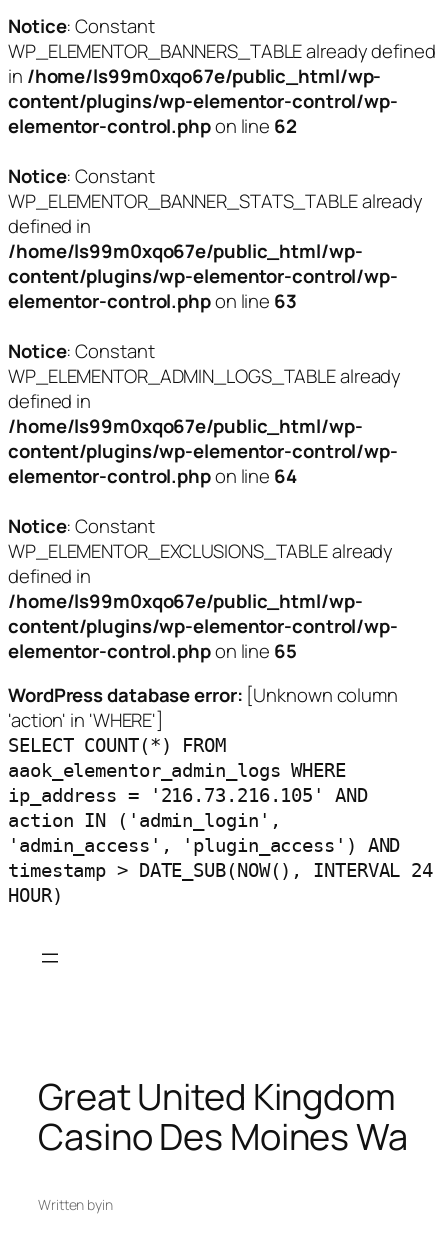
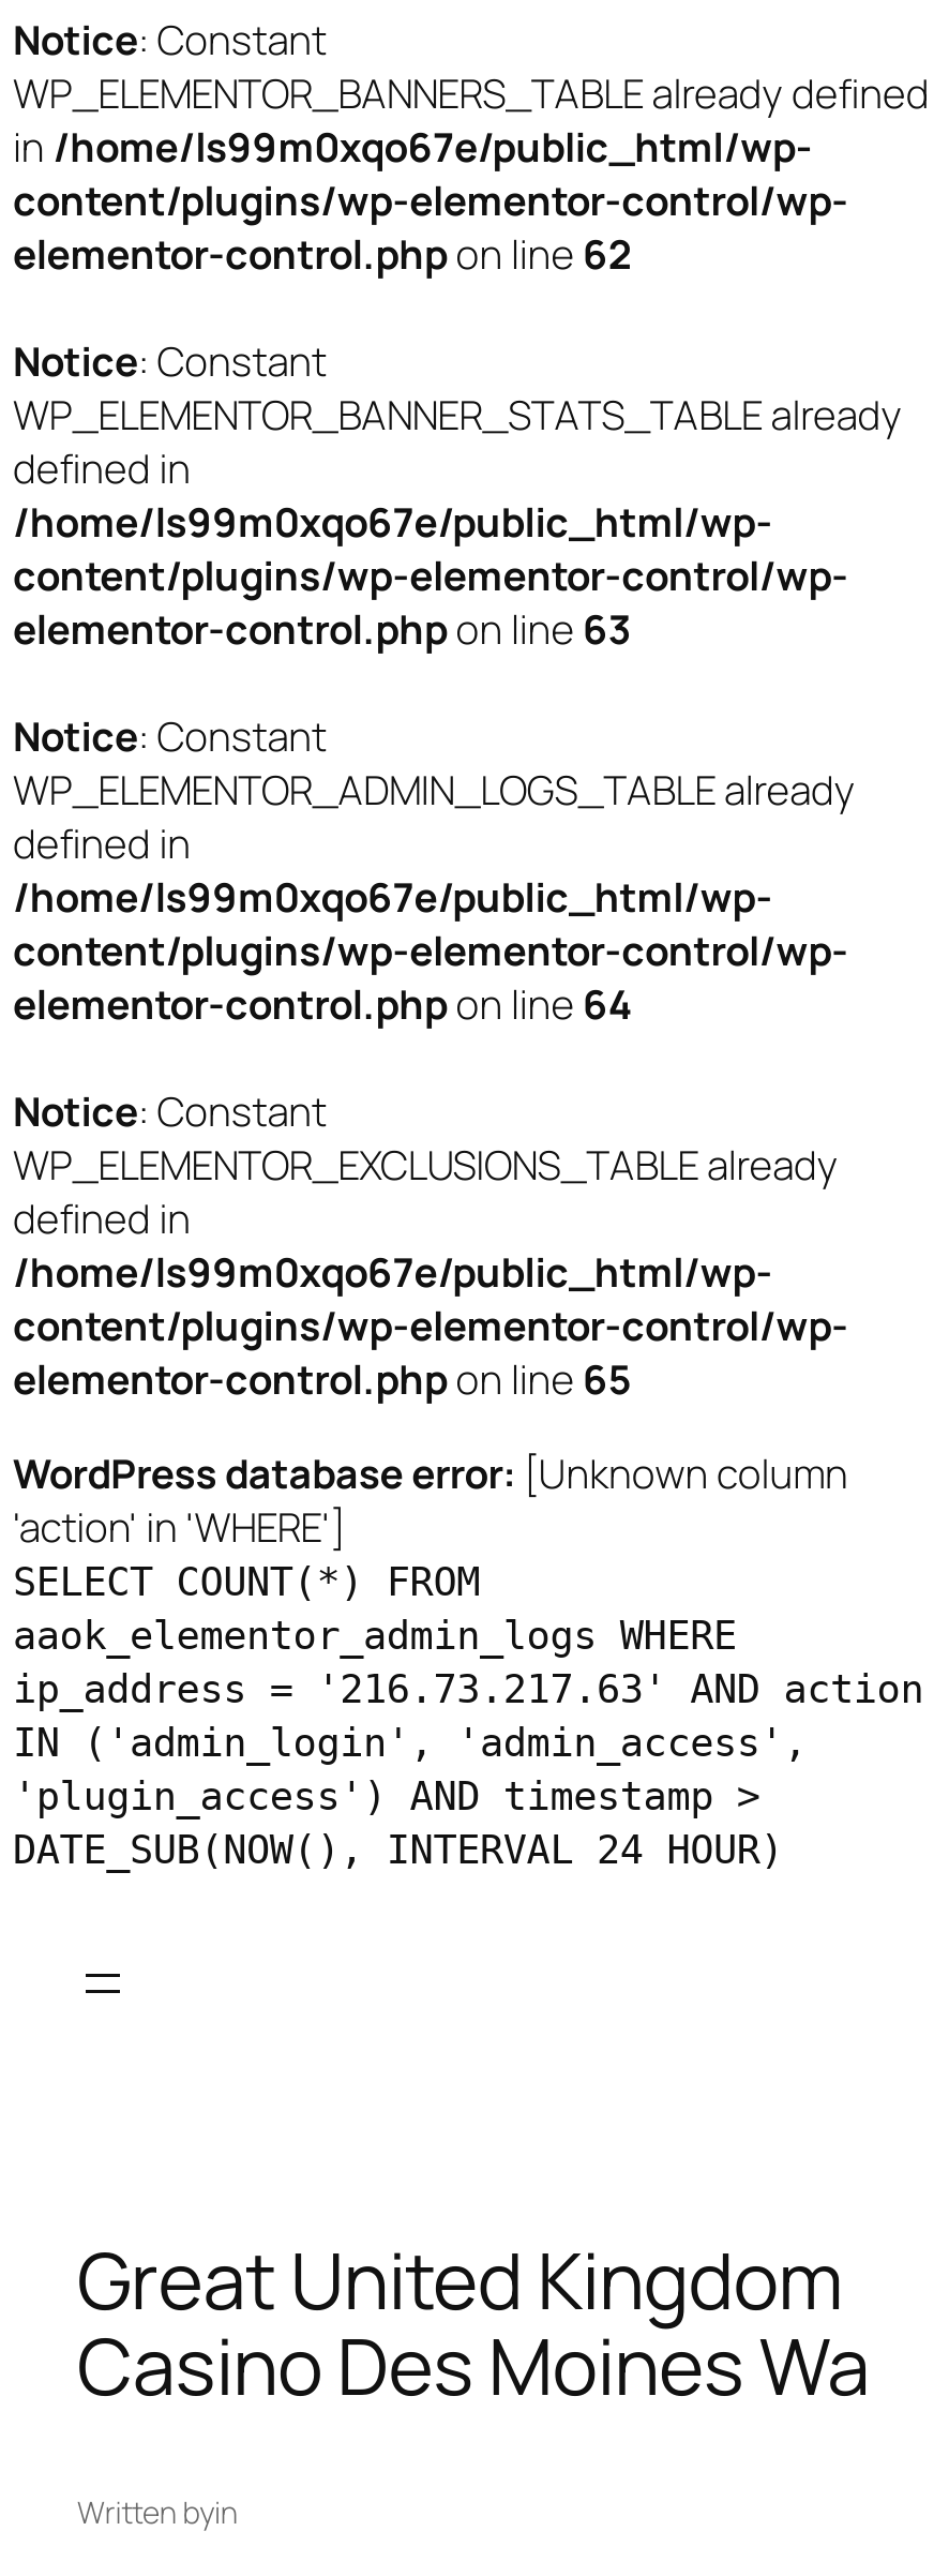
[8,784,433,905] ip_address = '216.73.216.105' AND | action IN ('admin_login', | 'admin_access', 'plugin_access') AND | timestamp > DATE_SUB(NOW(), INTERVAL 24 | HOUR) -> [13,1665,924,1871] ip_address = '216.73.217.63' AND action | IN ('admin_login', 'admin_access', | 'plugin_access') AND timestamp > | DATE_SUB(NOW(), INTERVAL 24 HOUR)

